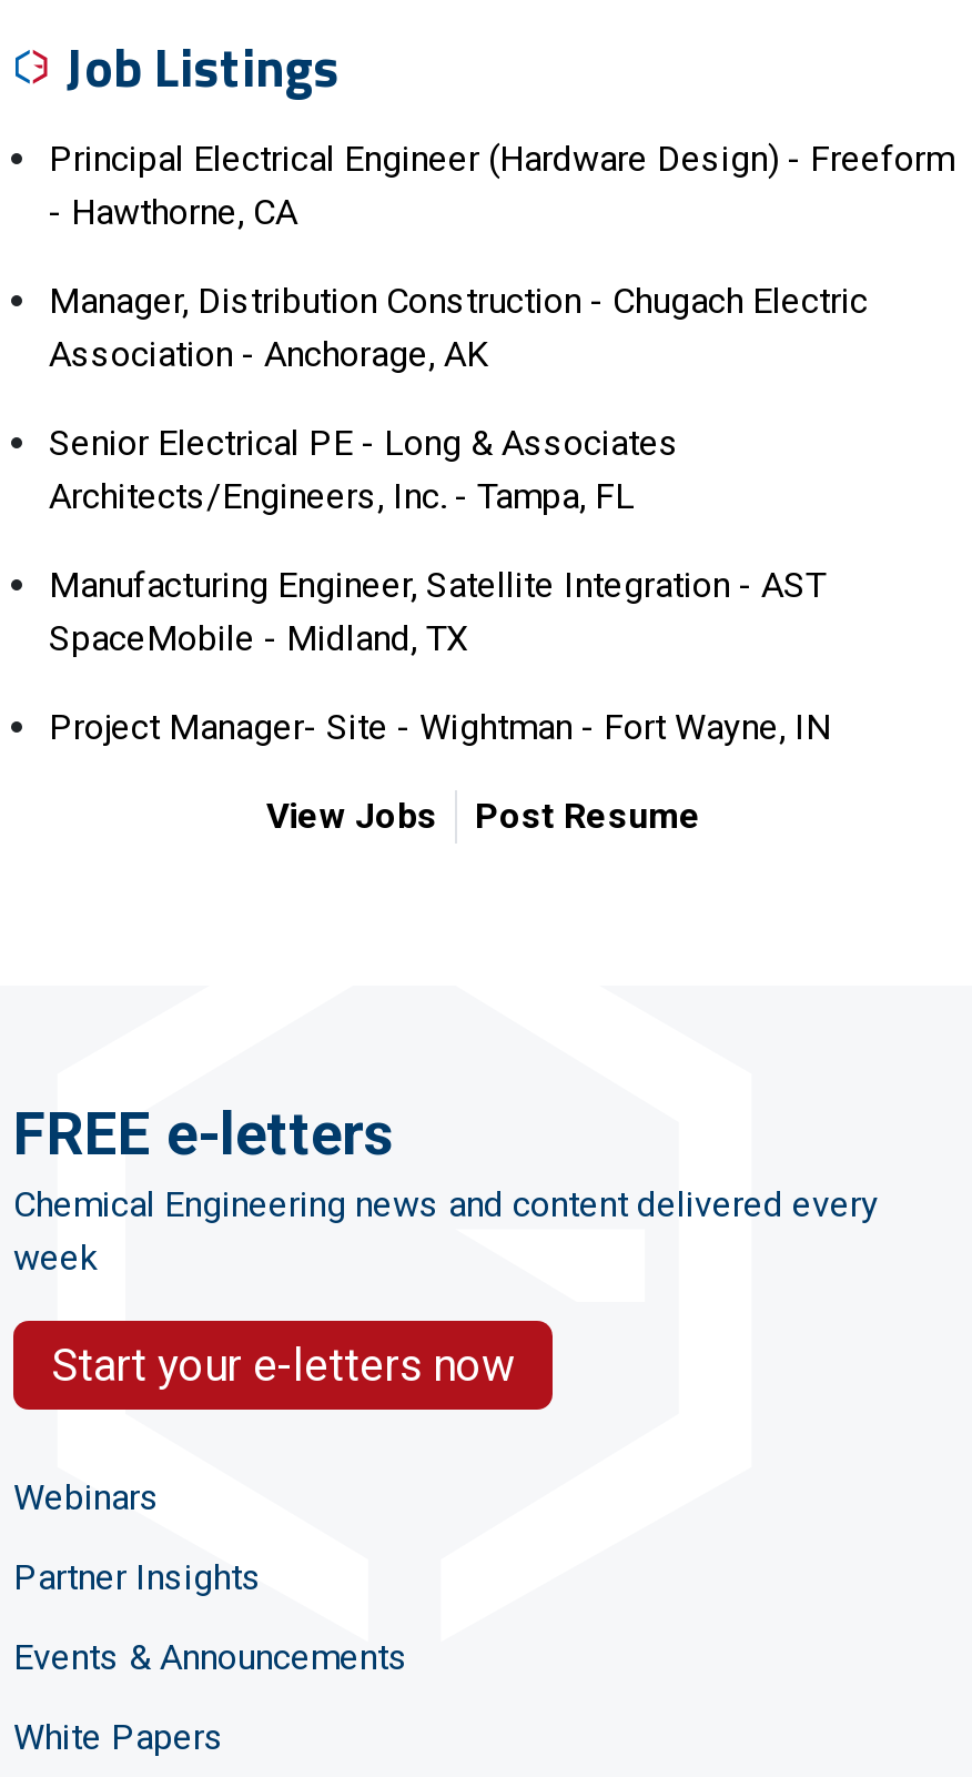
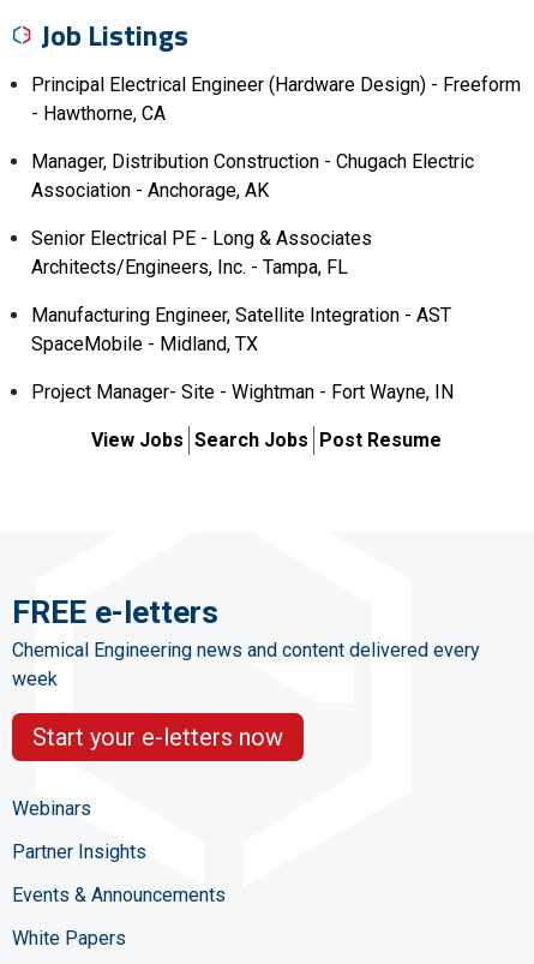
[266,794,701,836] View Jobs | Post Resume -> [91,428,442,451] View Jobs Search Jobs Post Resume

